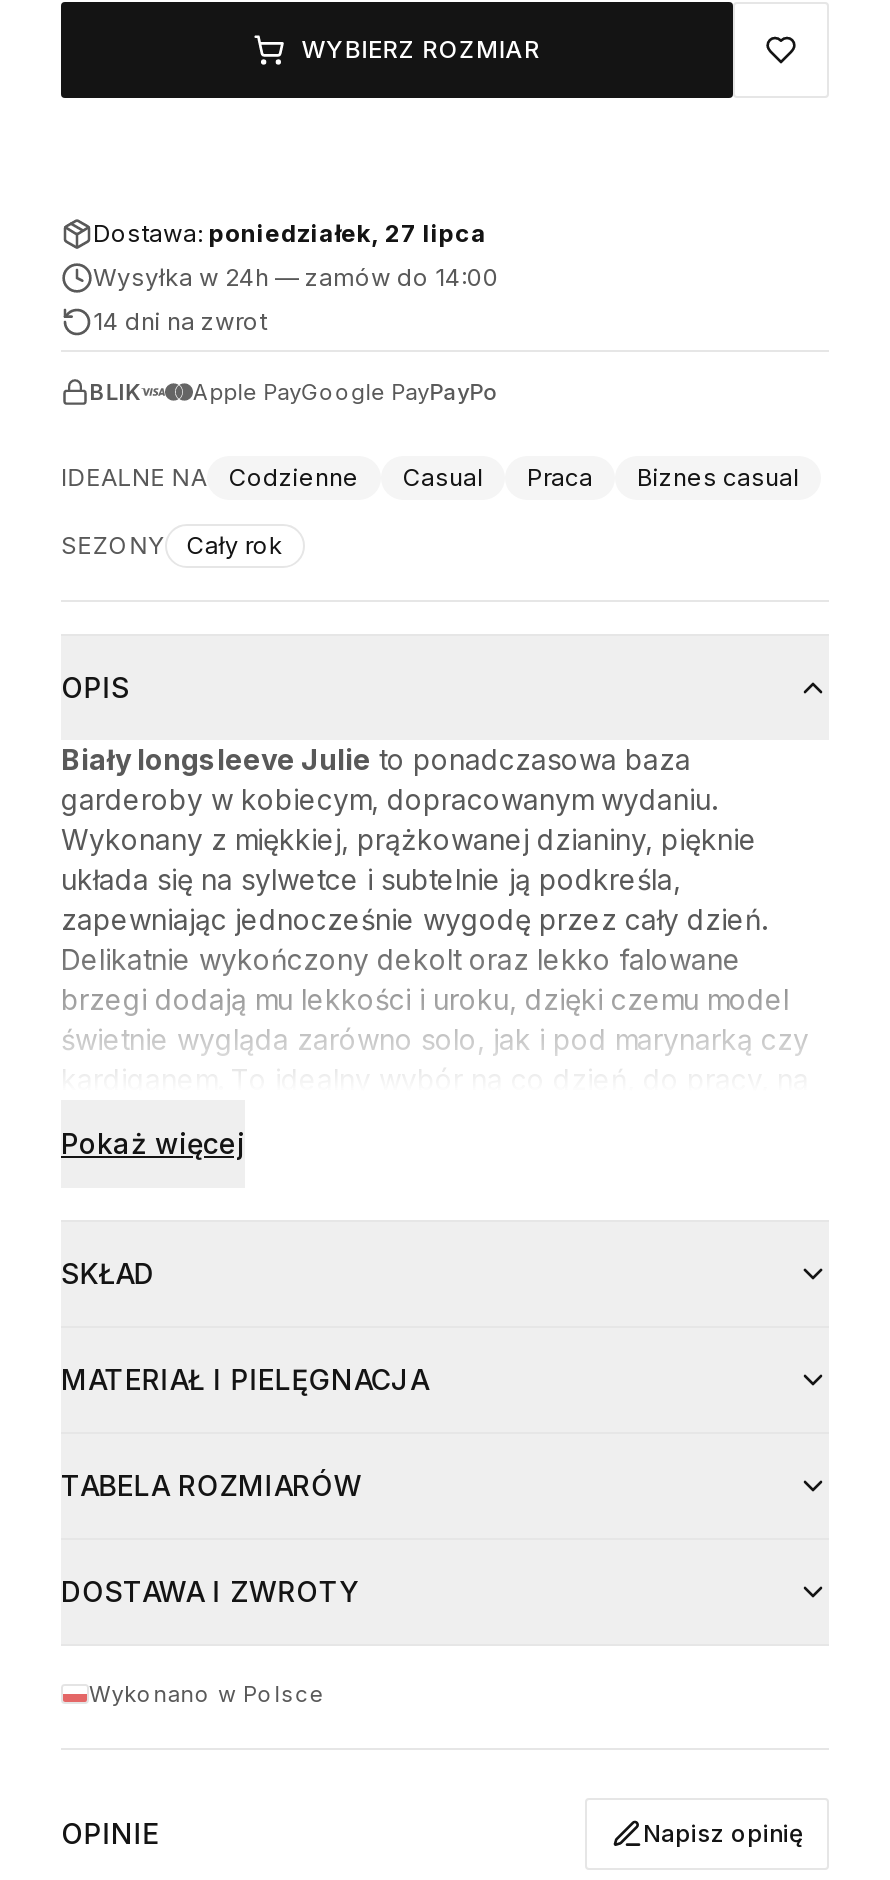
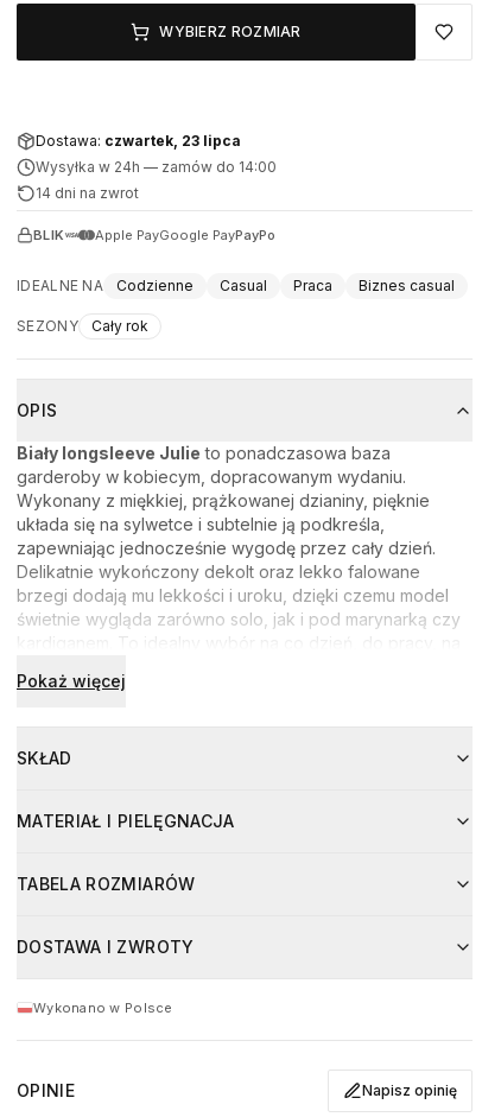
[93,218,487,248] Dostawa: poniedziałek, 27 lipca -> [36,132,241,150] Dostawa: czwartek, 23 lipca

